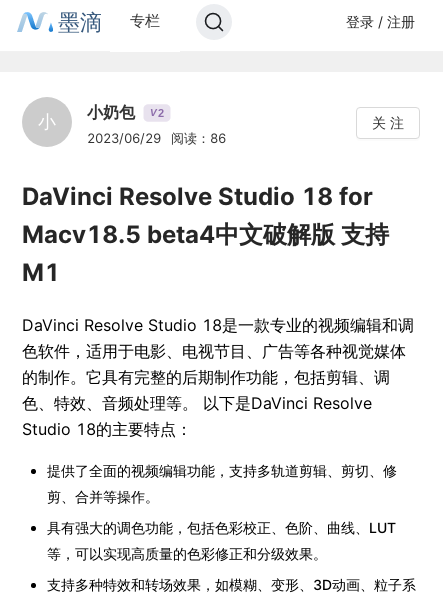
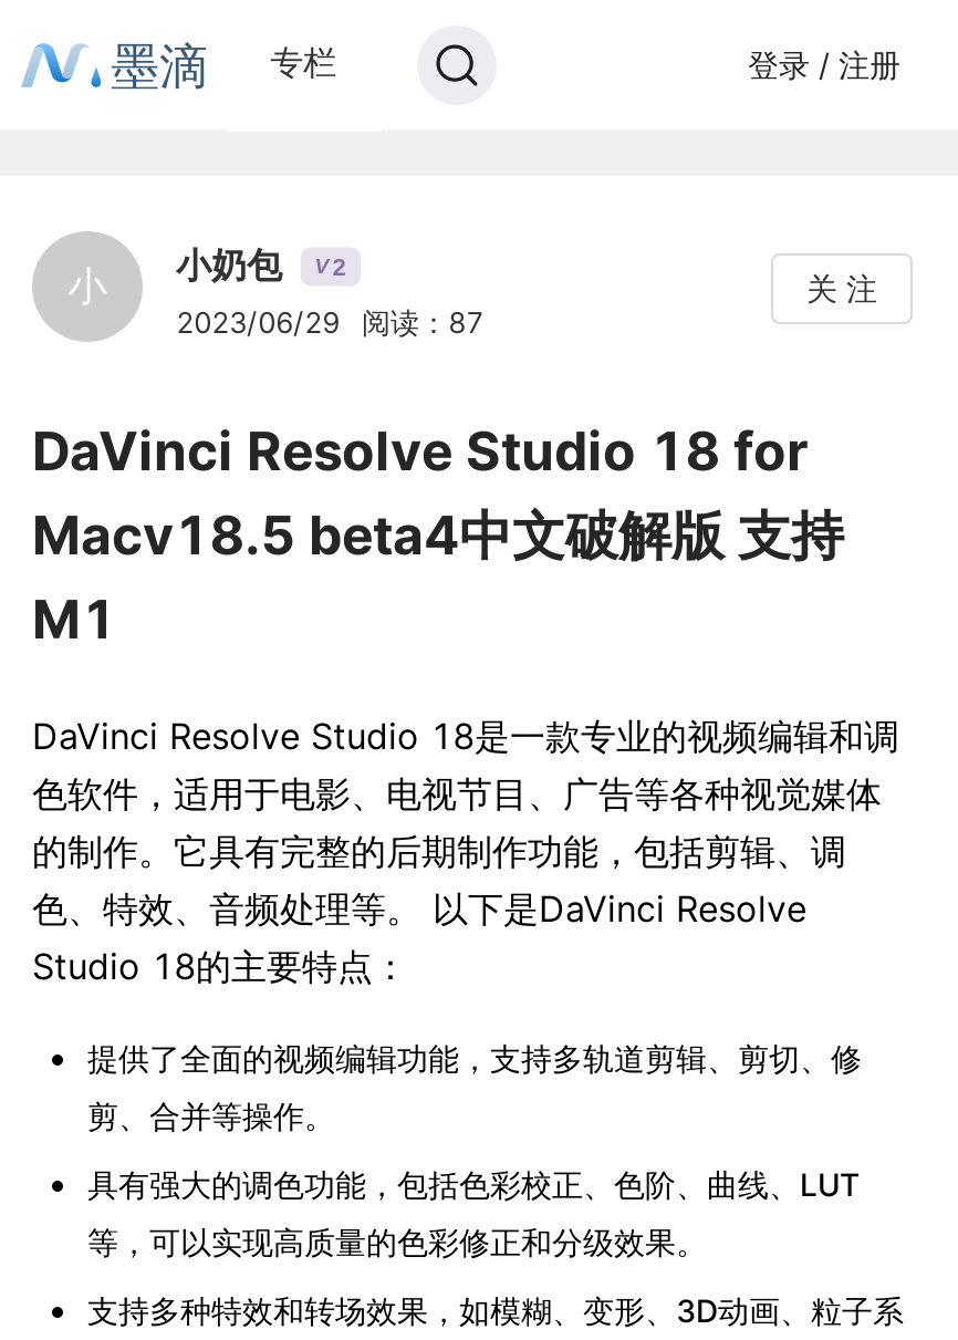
[87,130,226,146] 2023/06/29 阅读：86 -> [176,304,483,340] 2023/06/29 阅读：87

